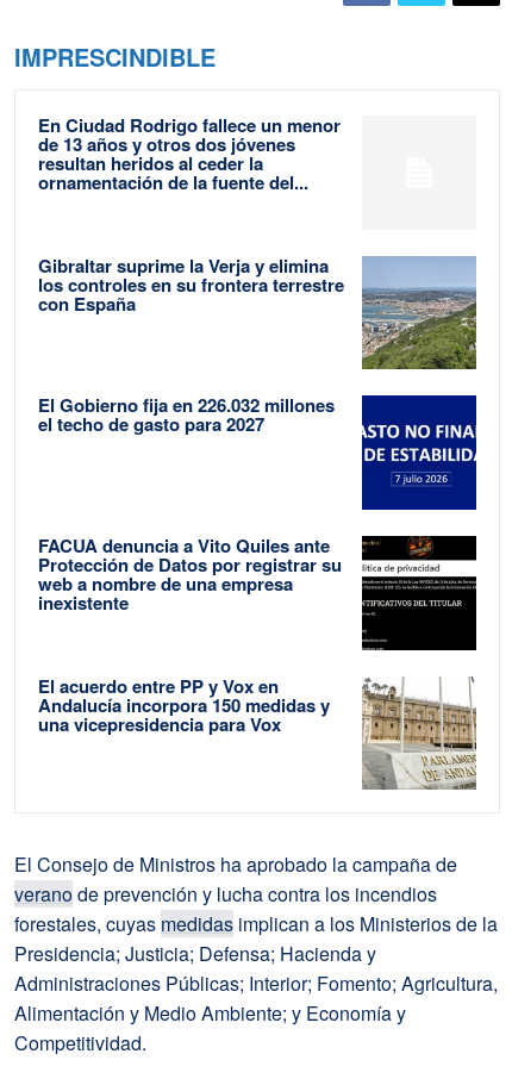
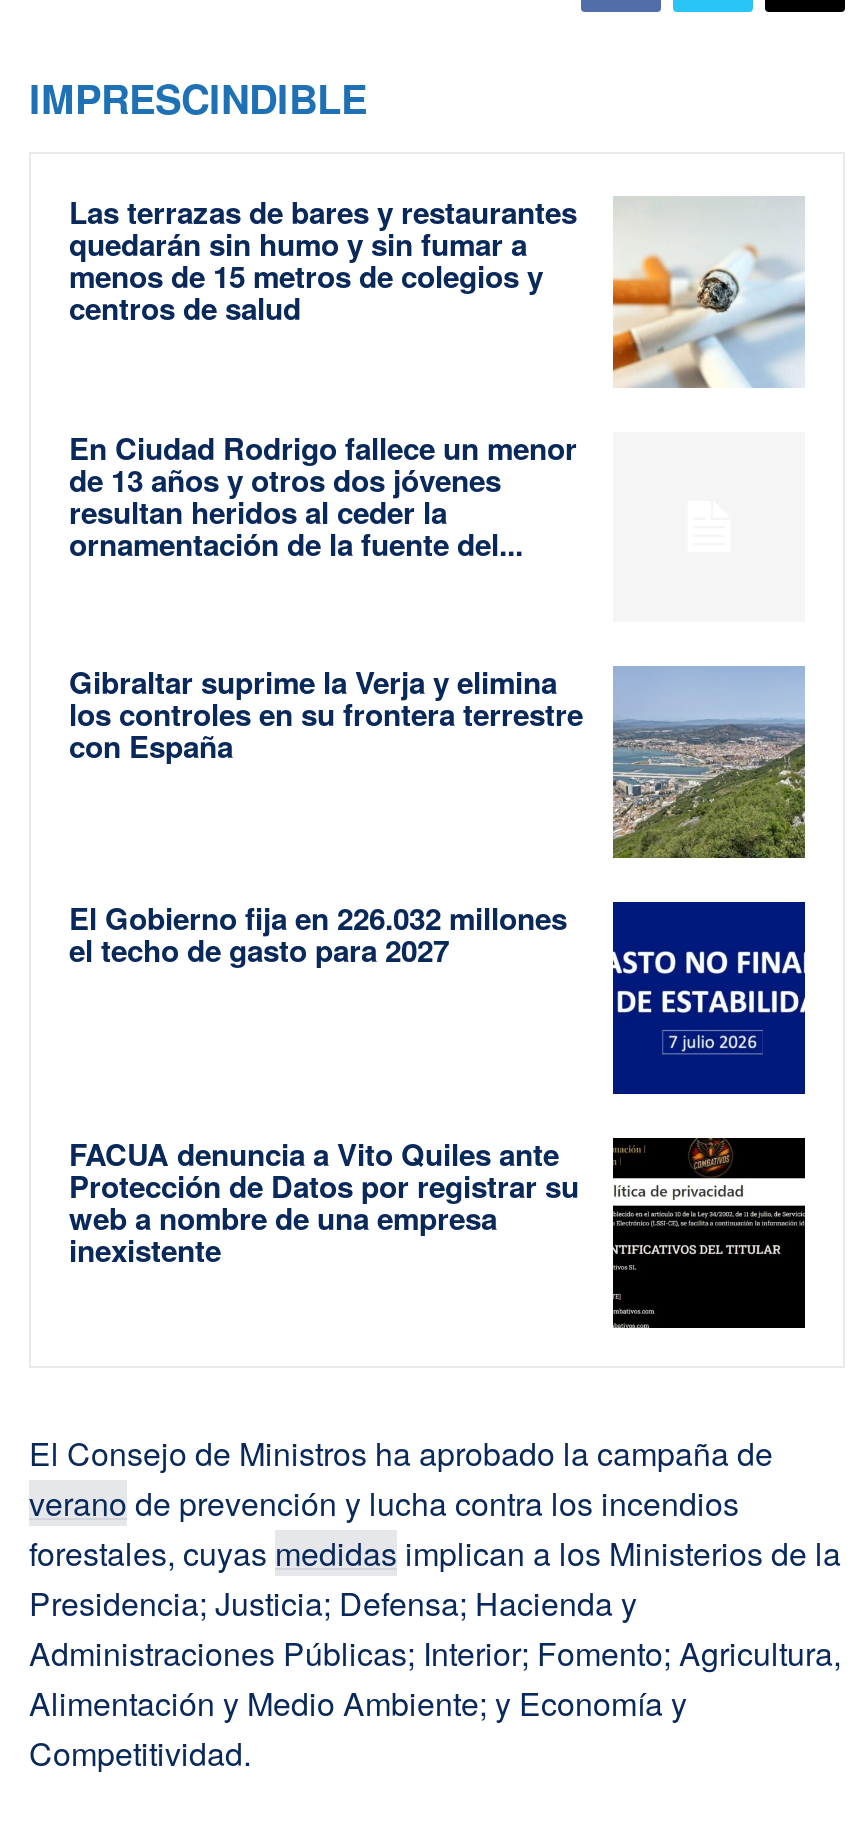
none -> [69,190,807,390] [image] | Las terrazas de bares y restaurantes | quedarán sin humo y sin fumar a | menos de 15 metros de colegios y | centros de salud
moved [38,112,479,616] -> [69,425,809,1271]: [image] | En Ciudad Rodrigo fallece un menor | de 13 años y otros dos jóvenes | ... | web a nombre de una empresa | inexistente
[38,672,477,791] [image] | El acuerdo entre PP y Vox en | Andalucía incorpora 150 medidas y | una vicepresidencia para Vox -> none

